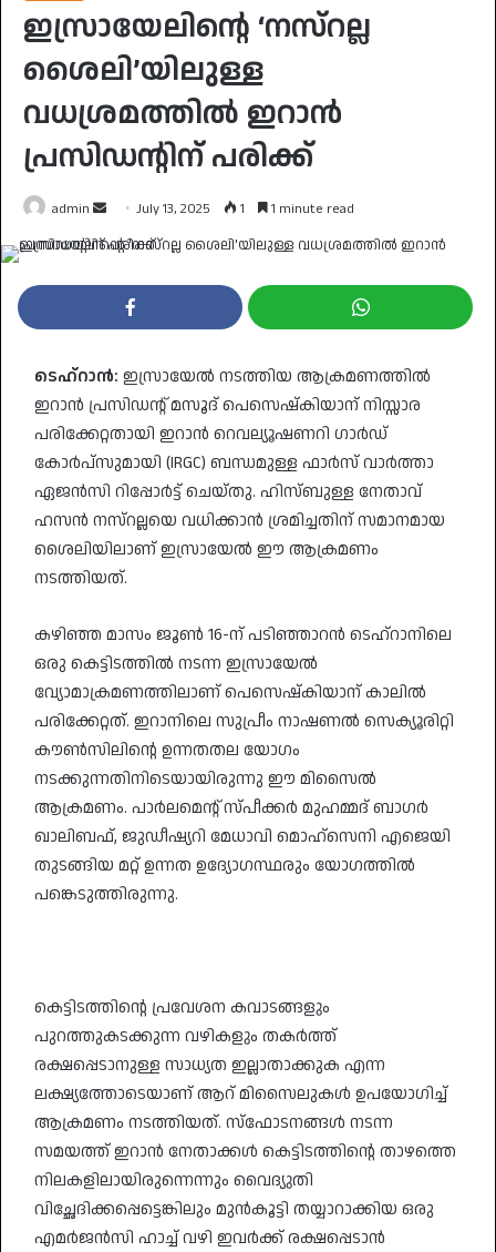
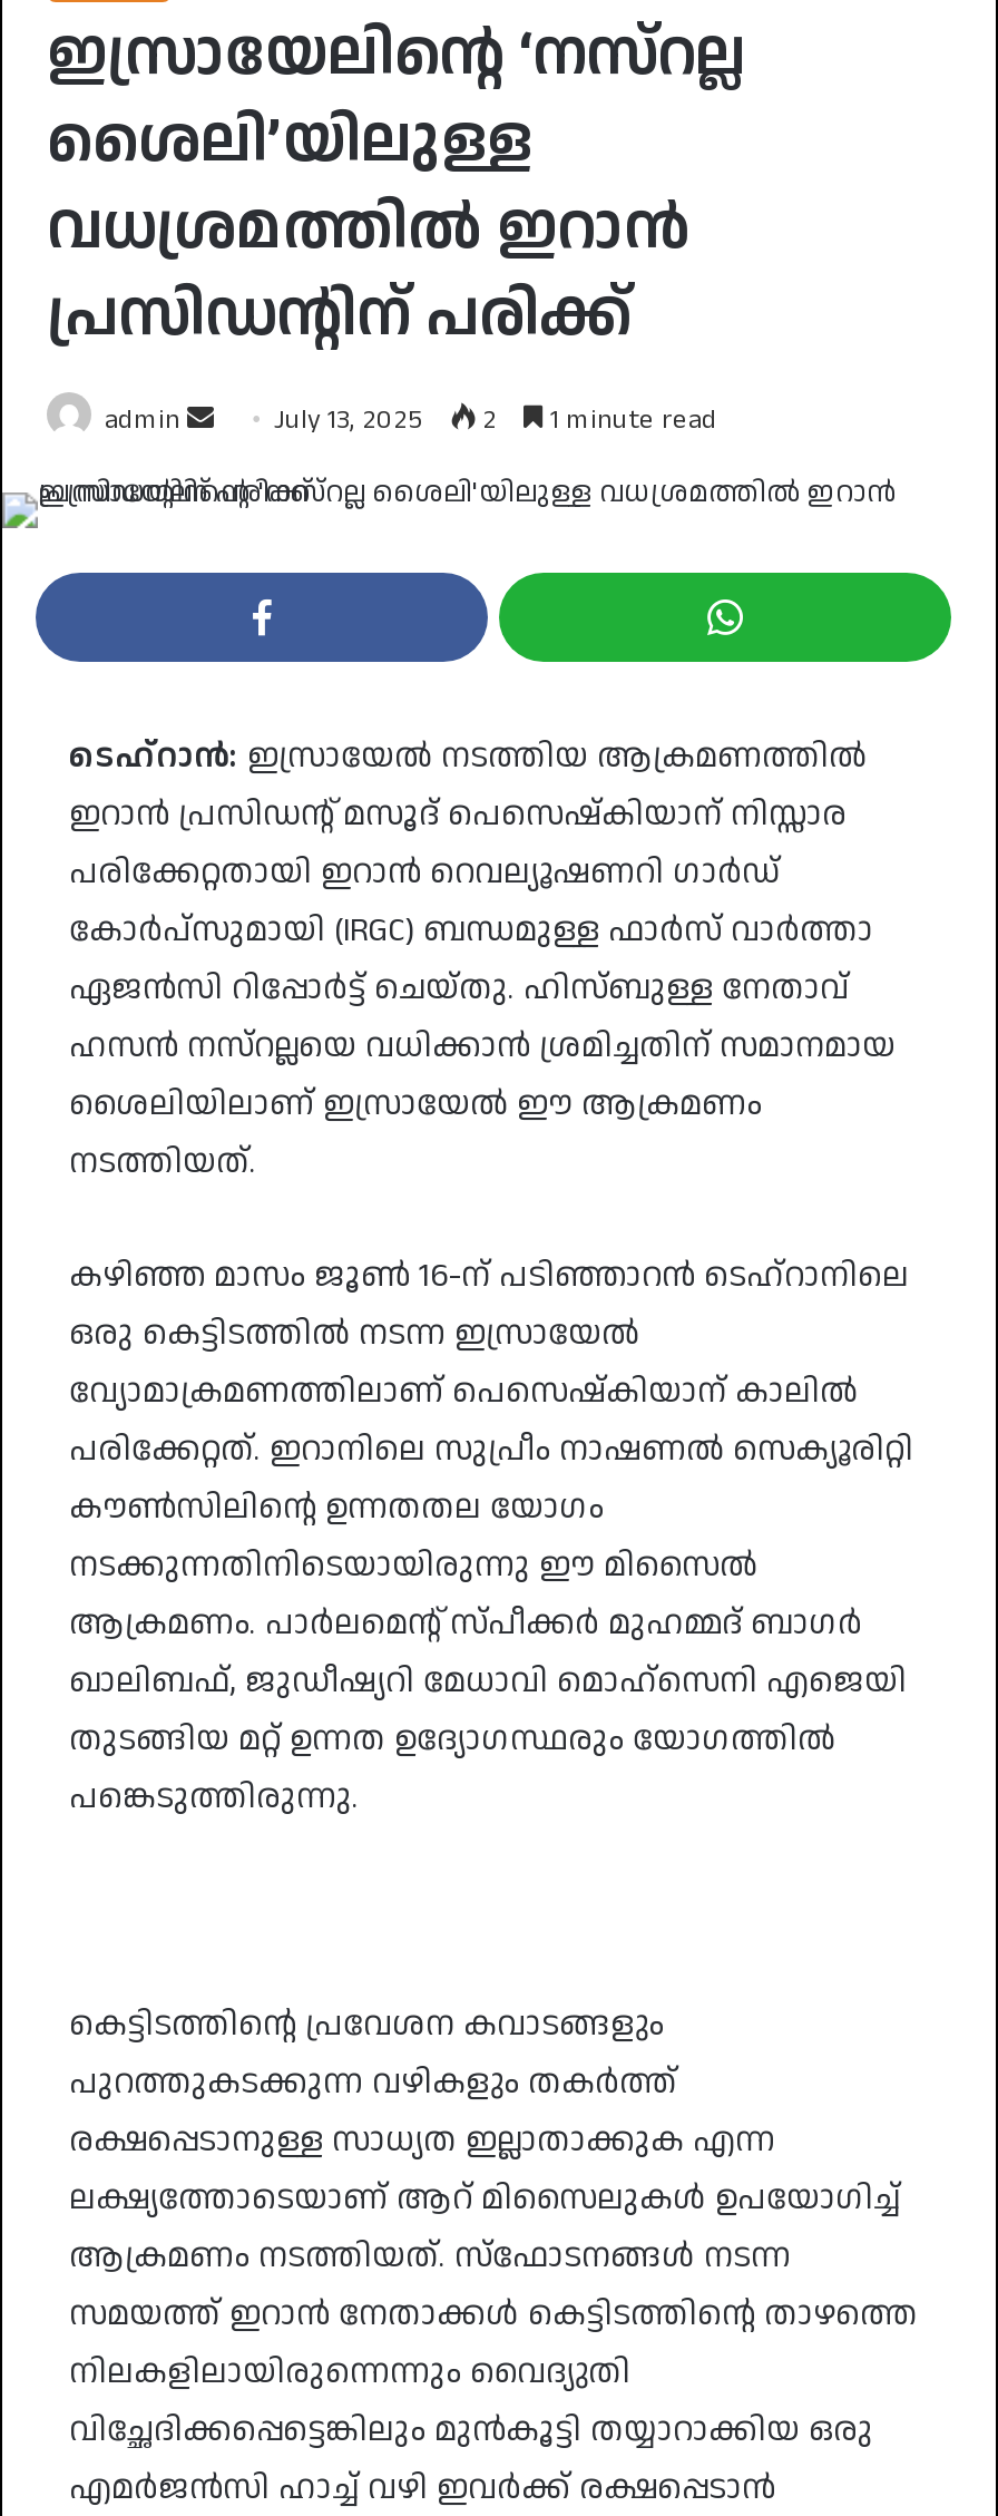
[237,199,245,218] 1 -> [477,400,497,438] 2

